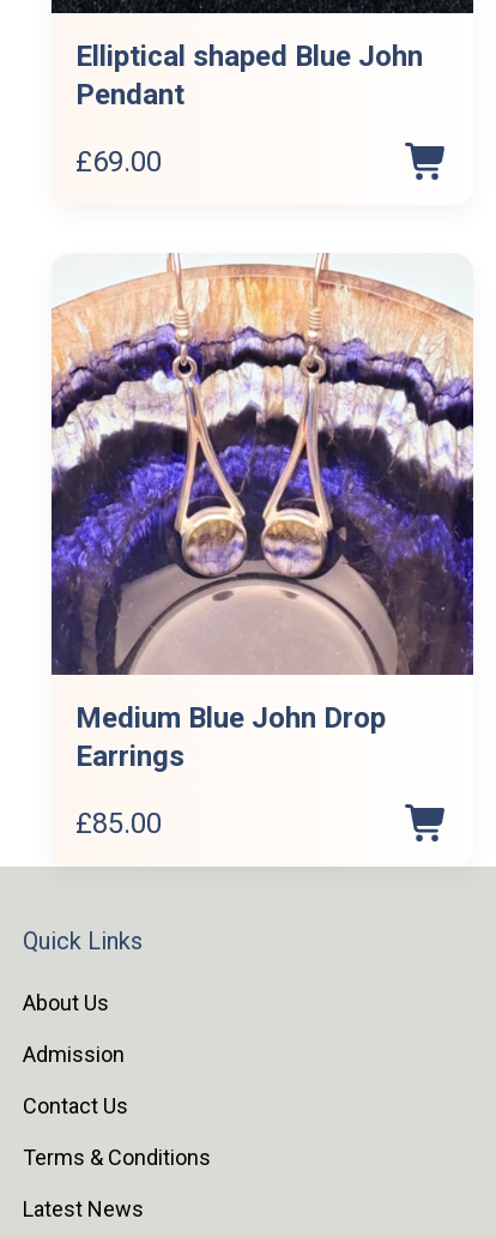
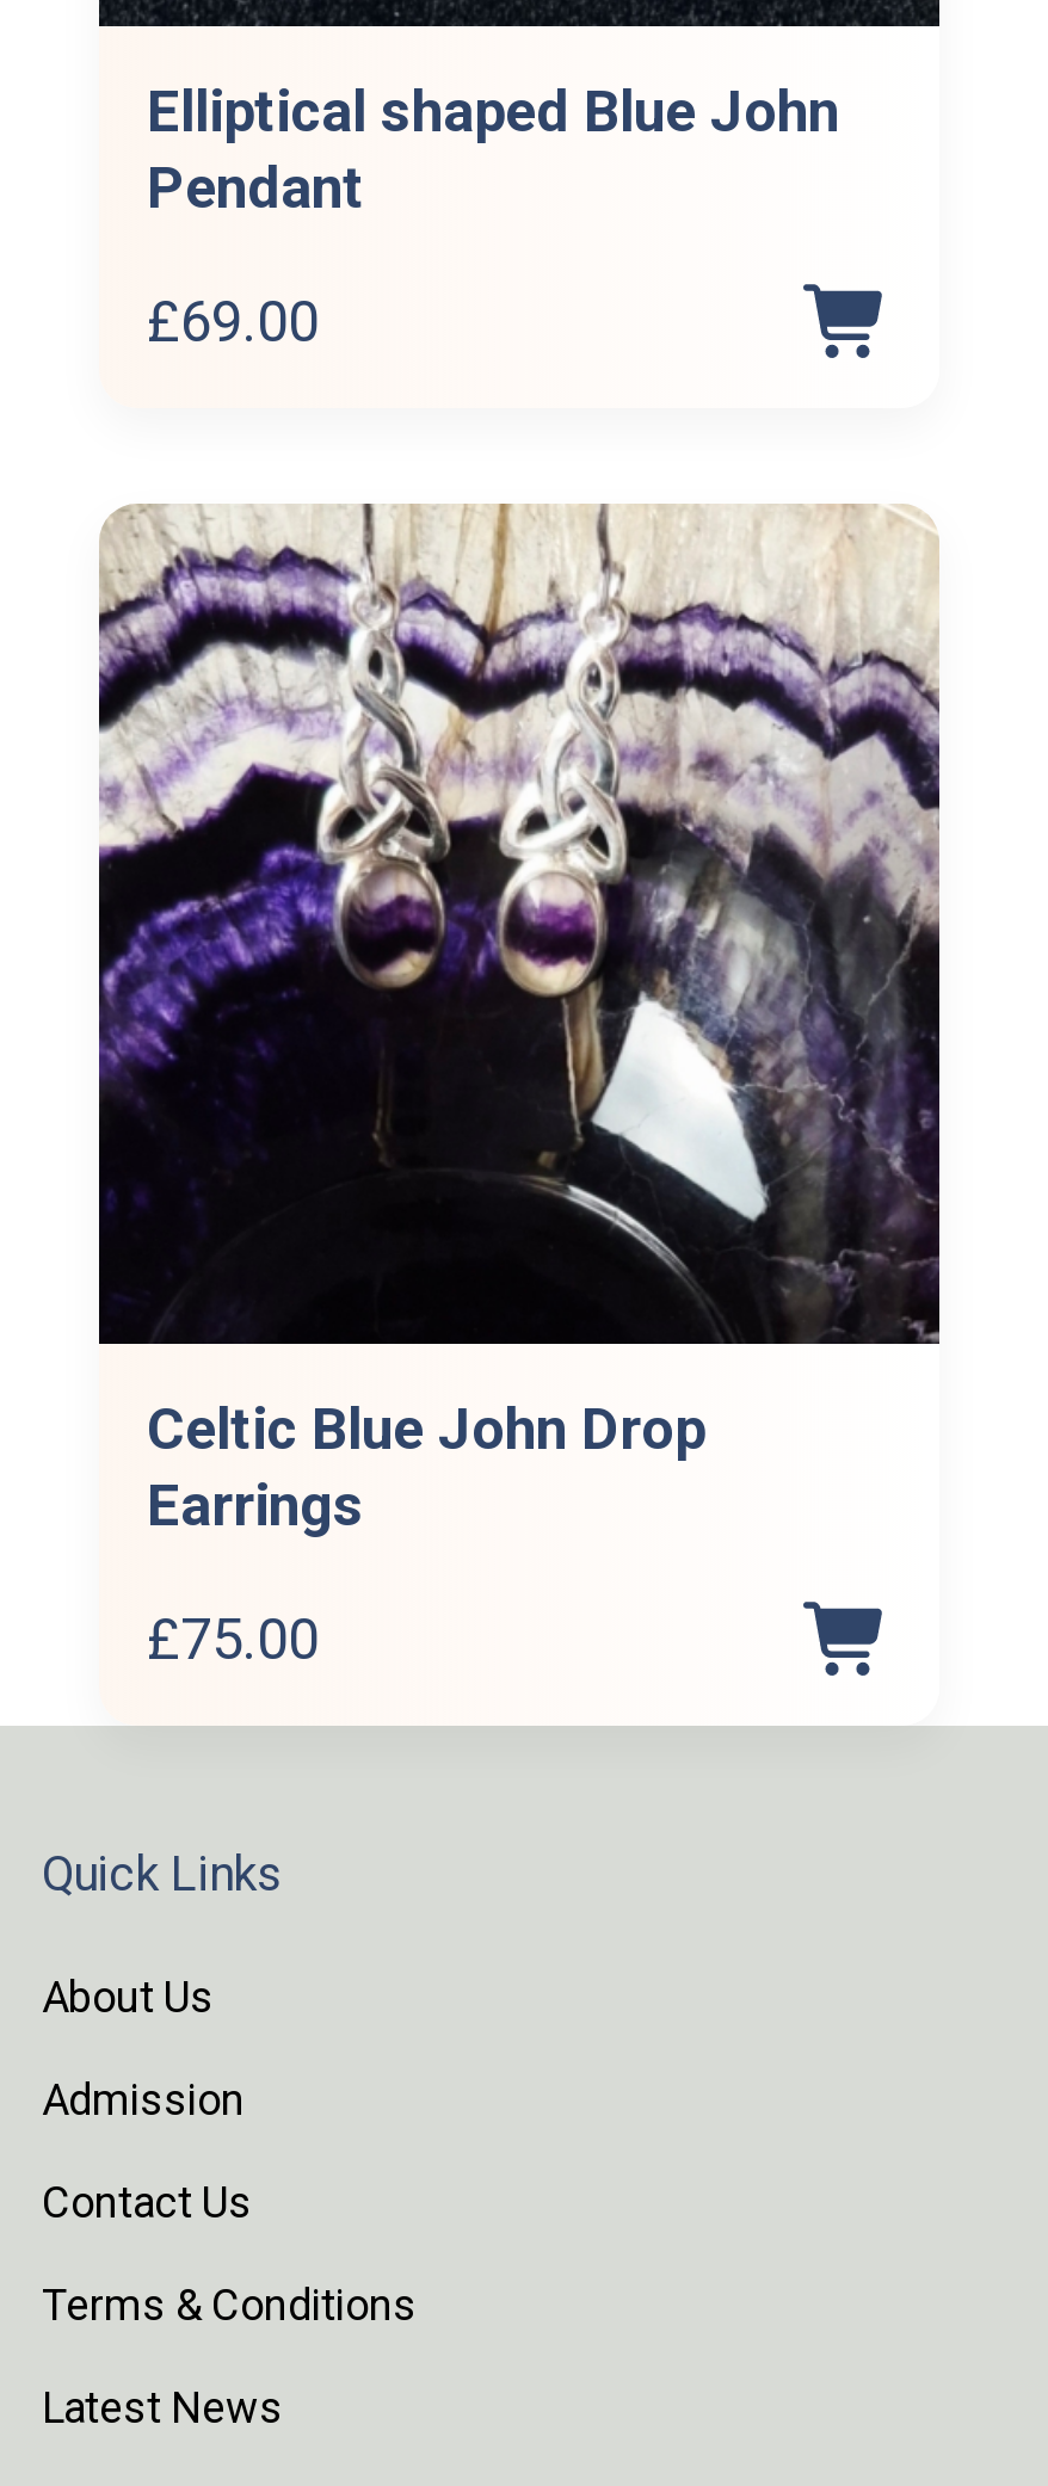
[50,253,474,734] [image] | Medium Blue John Drop -> [97,501,942,1462] [image] | Celtic Blue John Drop
[75,806,162,840] £85.00 -> [147,1605,319,1672] £75.00

